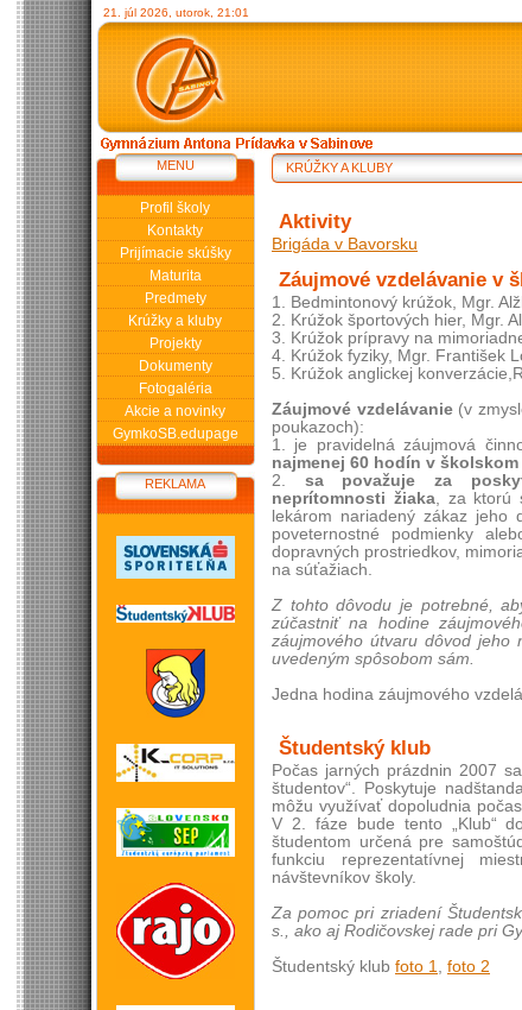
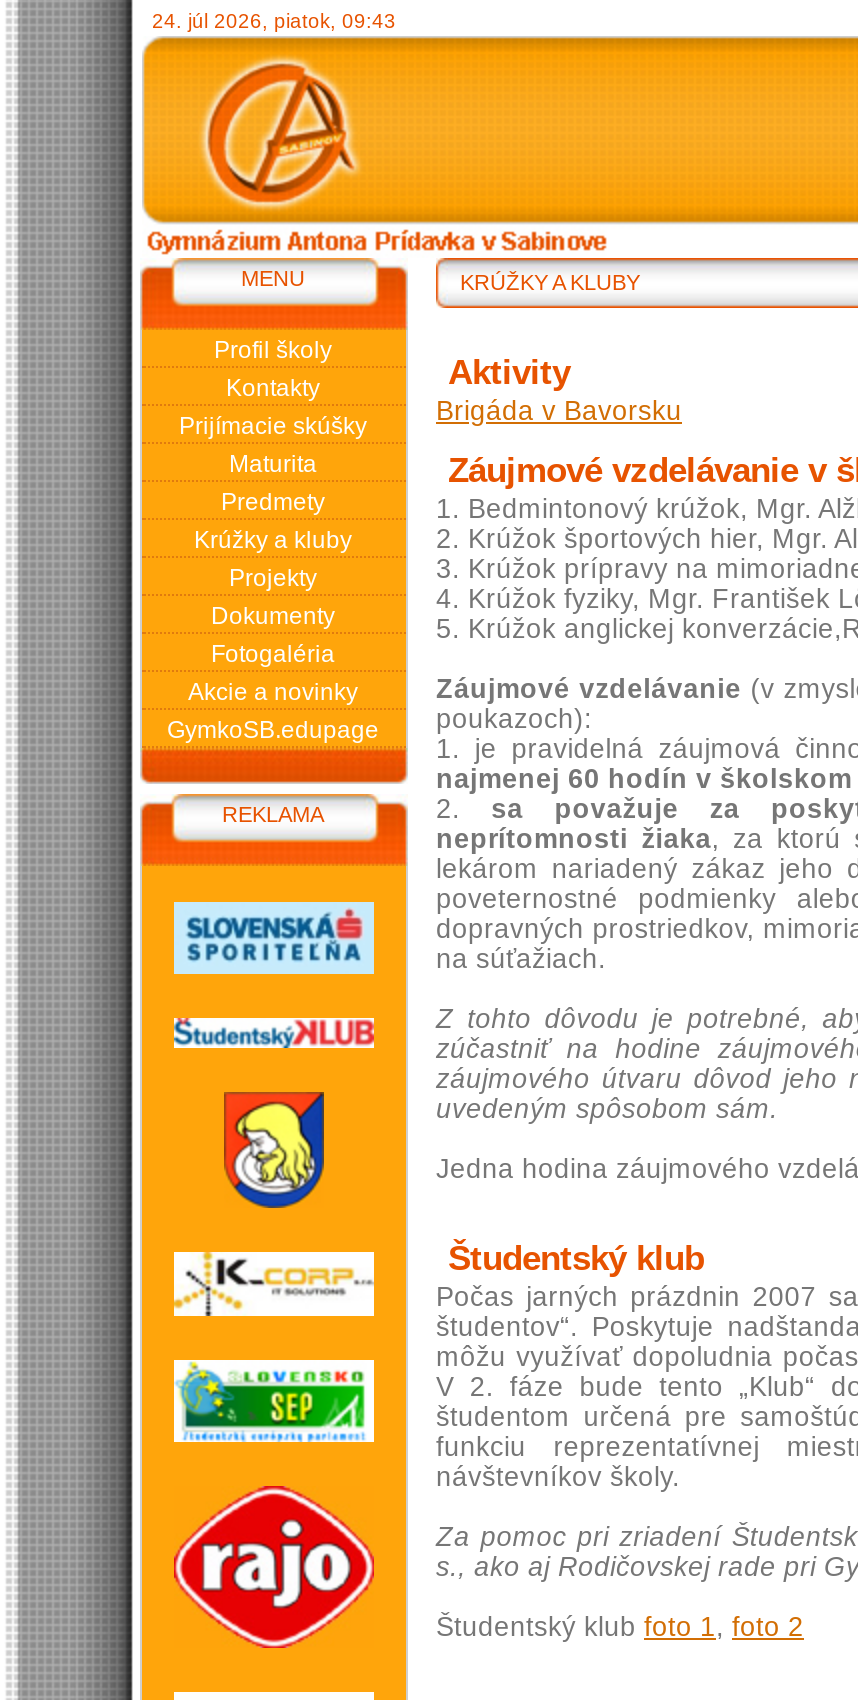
[103,6,249,19] 21. júl 2026, utorok, 21:01 -> [152,10,396,32] 24. júl 2026, piatok, 09:43

